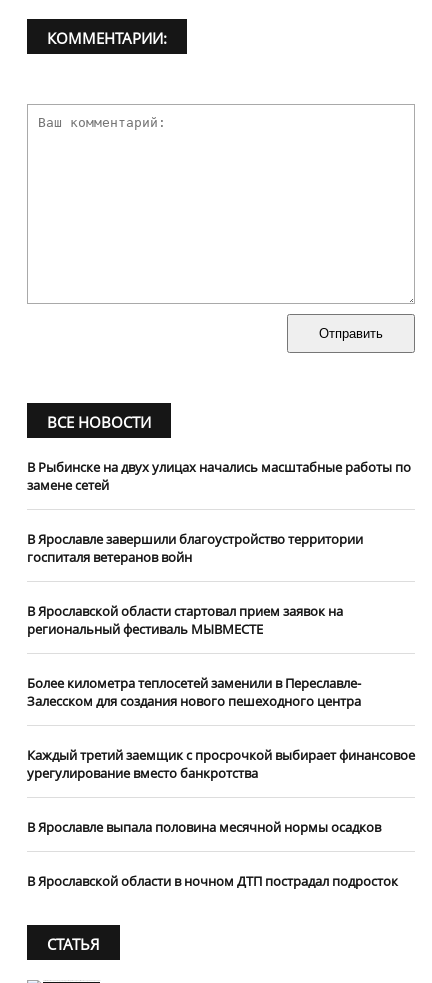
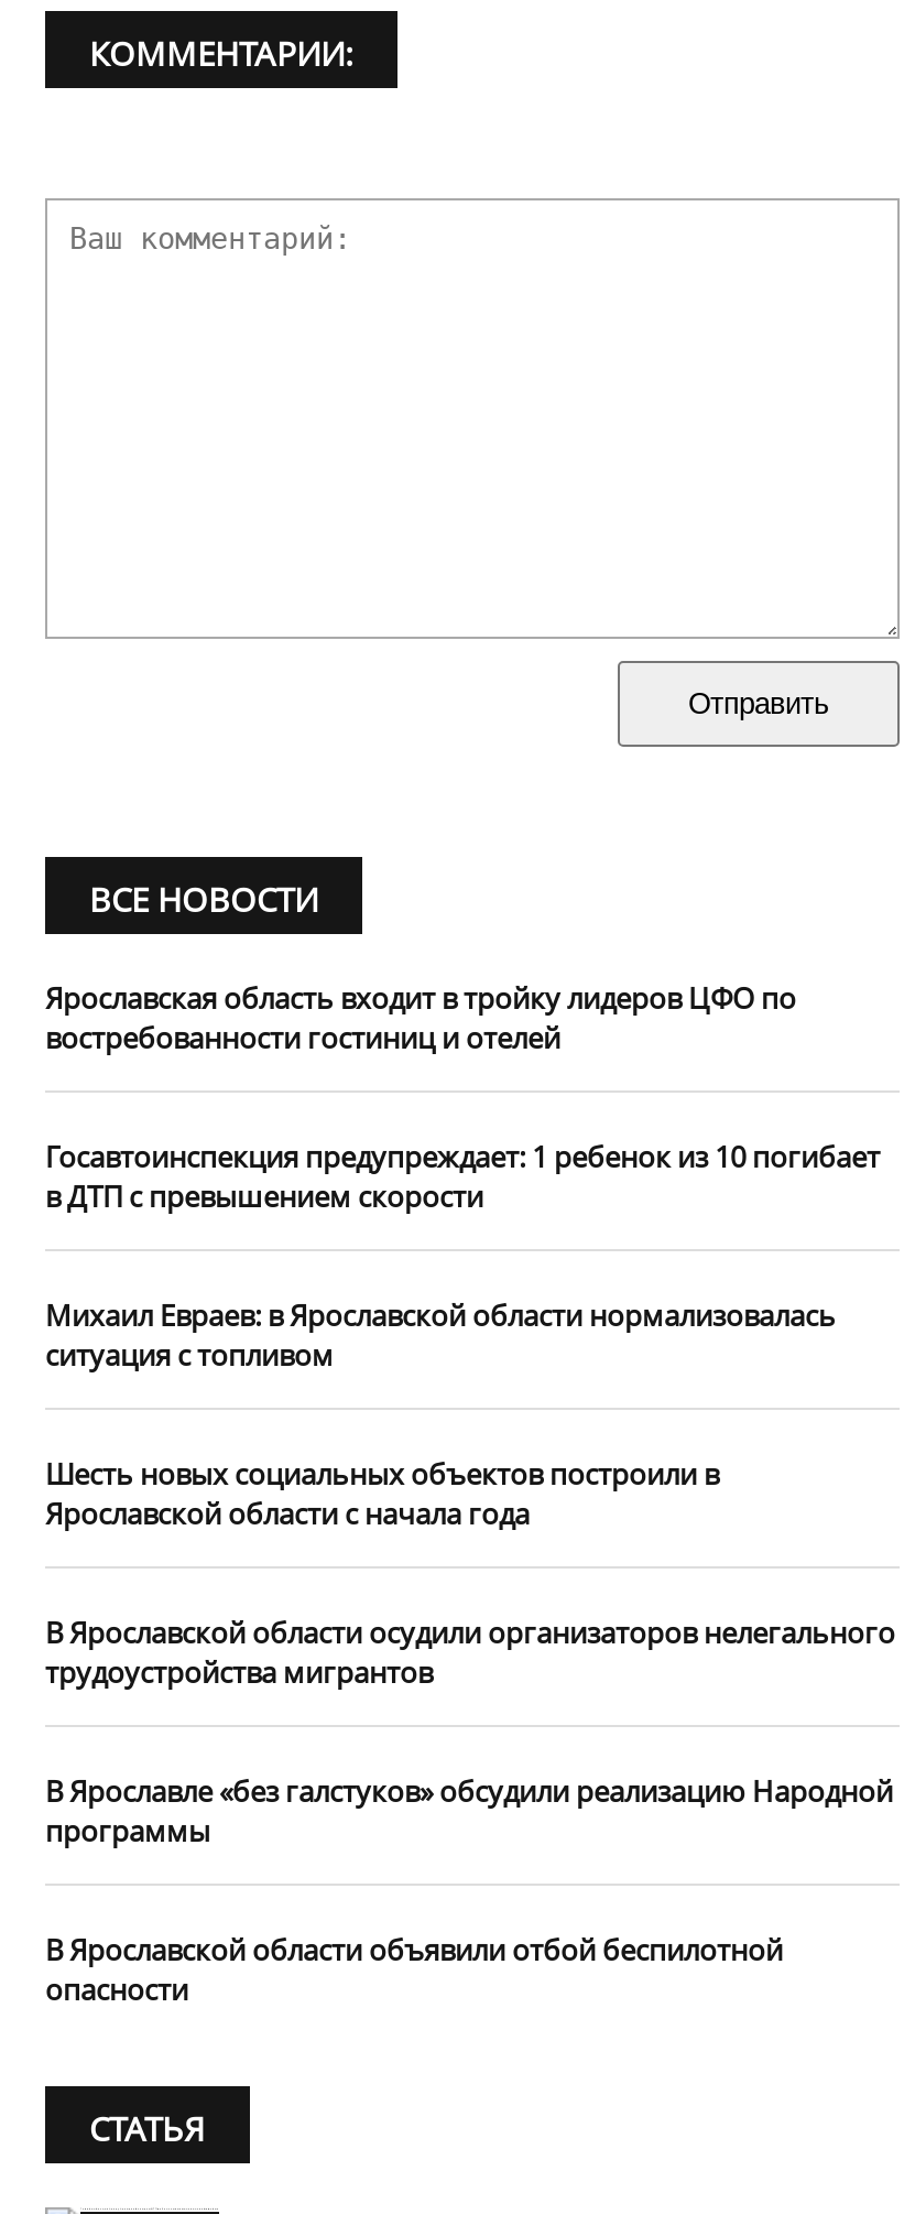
[27,458,411,494] В Рыбинске на двух улицах начались масштабные работы по | замене сетей -> [45,979,796,1058] Ярославская область входит в тройку лидеров ЦФО по | востребованности гостиниц и отелей
[27,530,363,566] В Ярославле завершили благоустройство территории | госпиталя ветеранов войн -> [45,1137,880,1217] Госавтоинспекция предупреждает: 1 ребенок из 10 погибает | в ДТП с превышением скорости
[27,602,343,638] В Ярославской области стартовал прием заявок на | региональный фестиваль МЫВМЕСТЕ -> [45,1296,836,1375] Михаил Евраев: в Ярославской области нормализовалась | ситуация с топливом
[27,674,361,710] Более километра теплосетей заменили в Переславле- | Залесском для создания нового пешеходного центра -> [45,1455,719,1534] Шесть новых социальных объектов построили в | Ярославской области с начала года
[27,746,415,782] Каждый третий заемщик с просрочкой выбирает финансовое | урегулирование вместо банкротства -> [45,1613,895,1693] В Ярославской области осудили организаторов нелегального | трудоустройства мигрантов
[27,818,381,836] В Ярославле выпала половина месячной нормы осадков -> [45,1772,893,1851] В Ярославле «без галстуков» обсудили реализацию Народной | программы
[27,872,398,890] В Ярославской области в ночном ДТП пострадал подросток -> [45,1930,783,2010] В Ярославской области объявили отбой беспилотной | опасности

